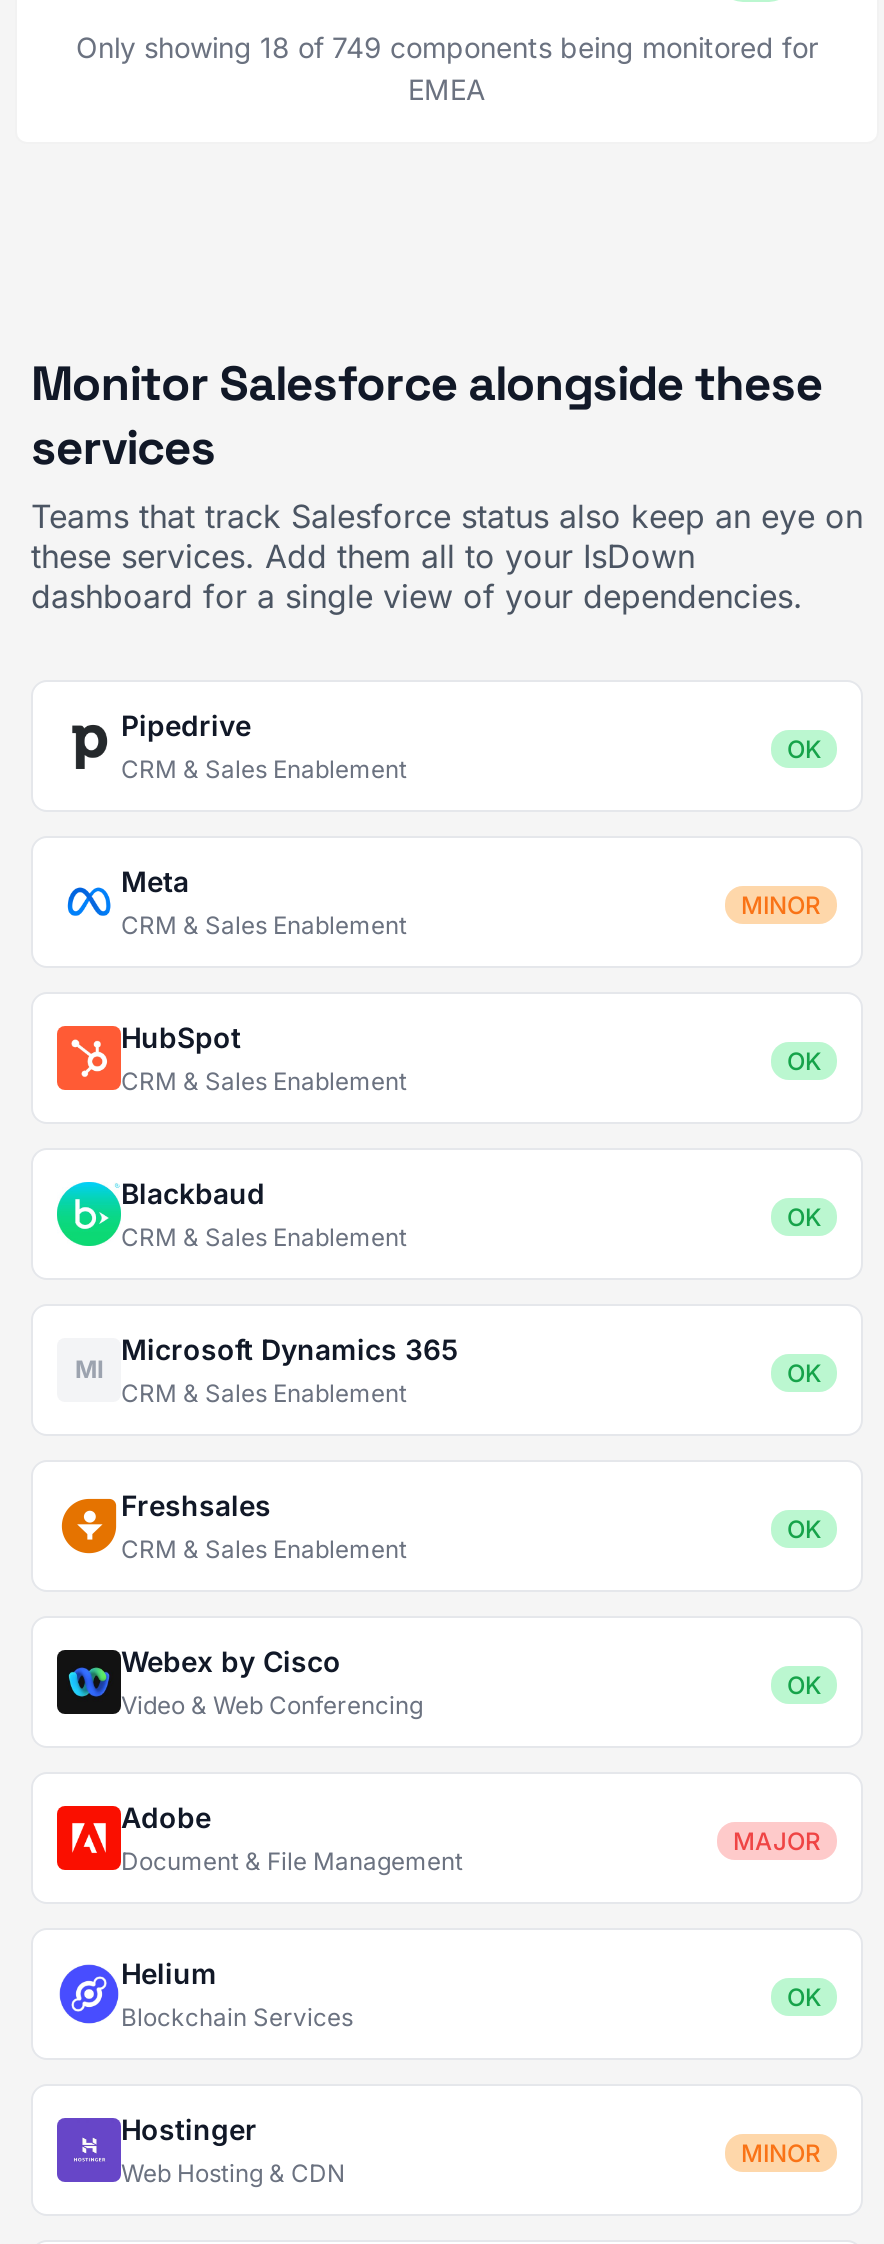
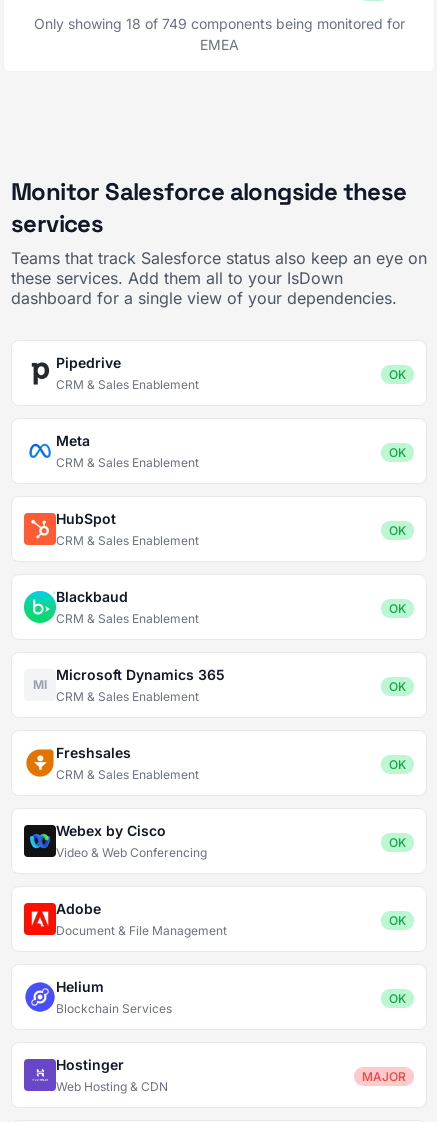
[741,890,821,920] MINOR -> [389,445,406,460] OK
moved [733,1826,821,1856] -> [362,1069,406,1084]: MAJOR
none -> [389,913,406,928] OK
[741,2138,821,2168] MINOR -> none

